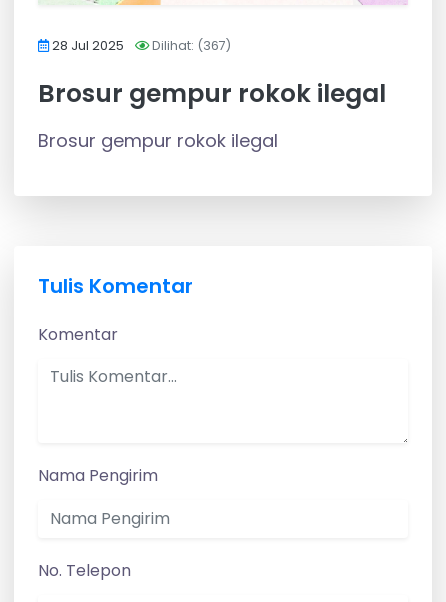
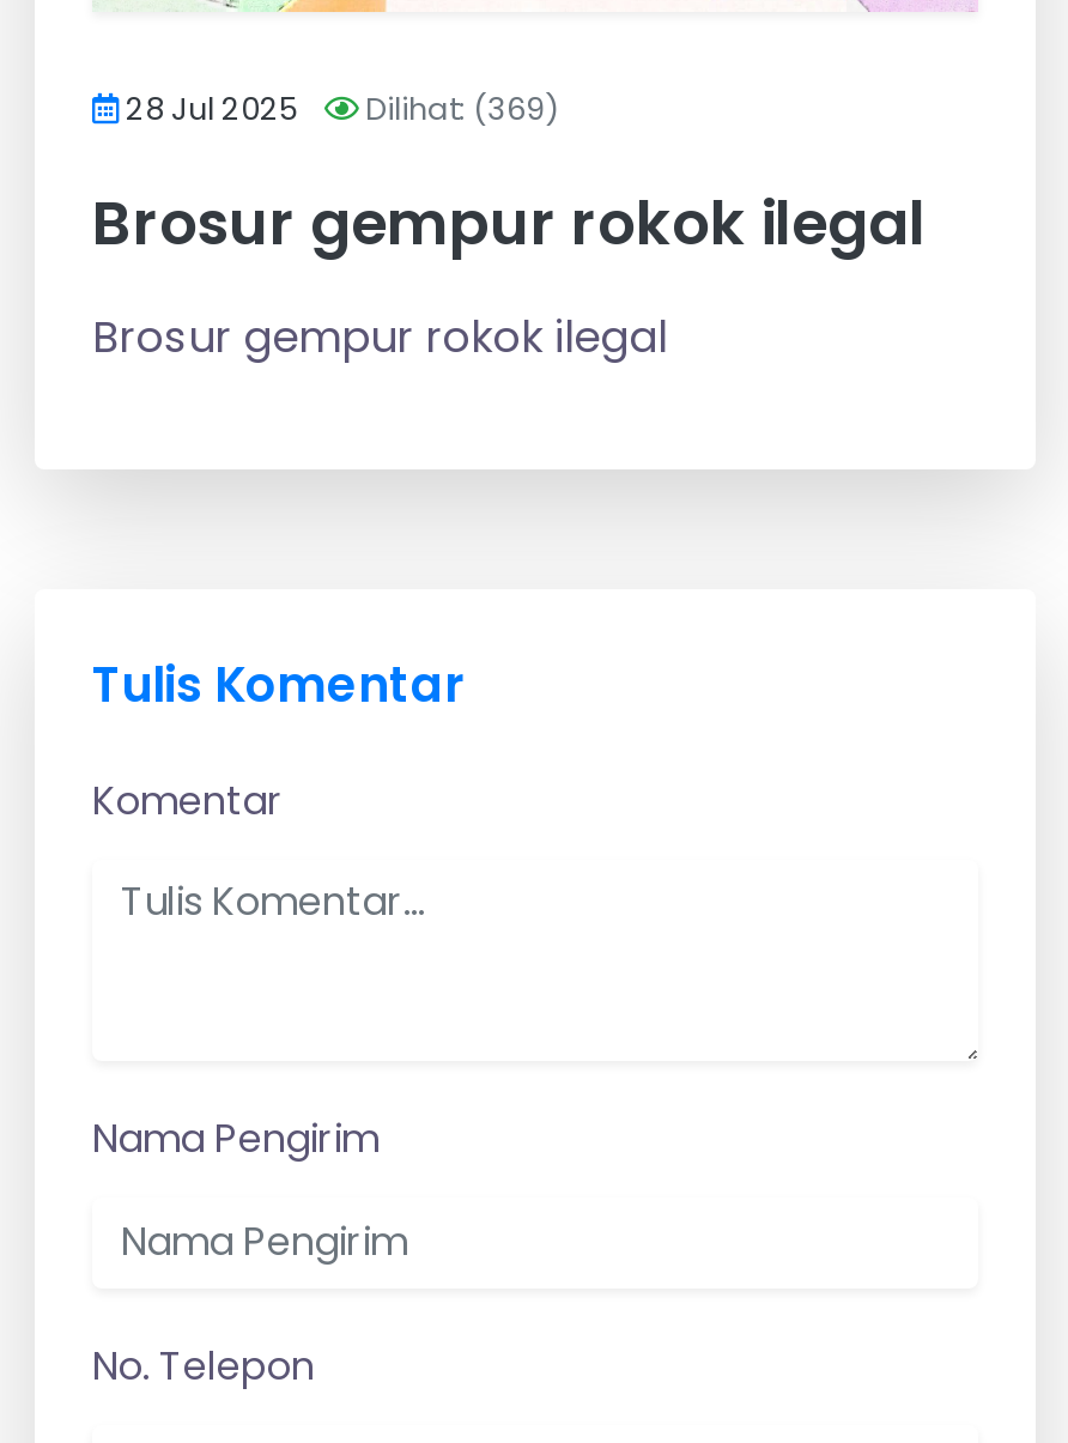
[52,37,231,54] 28 Jul 2025 Dilihat: (367) -> [126,88,557,129] 28 Jul 2025 Dilihat: (369)

